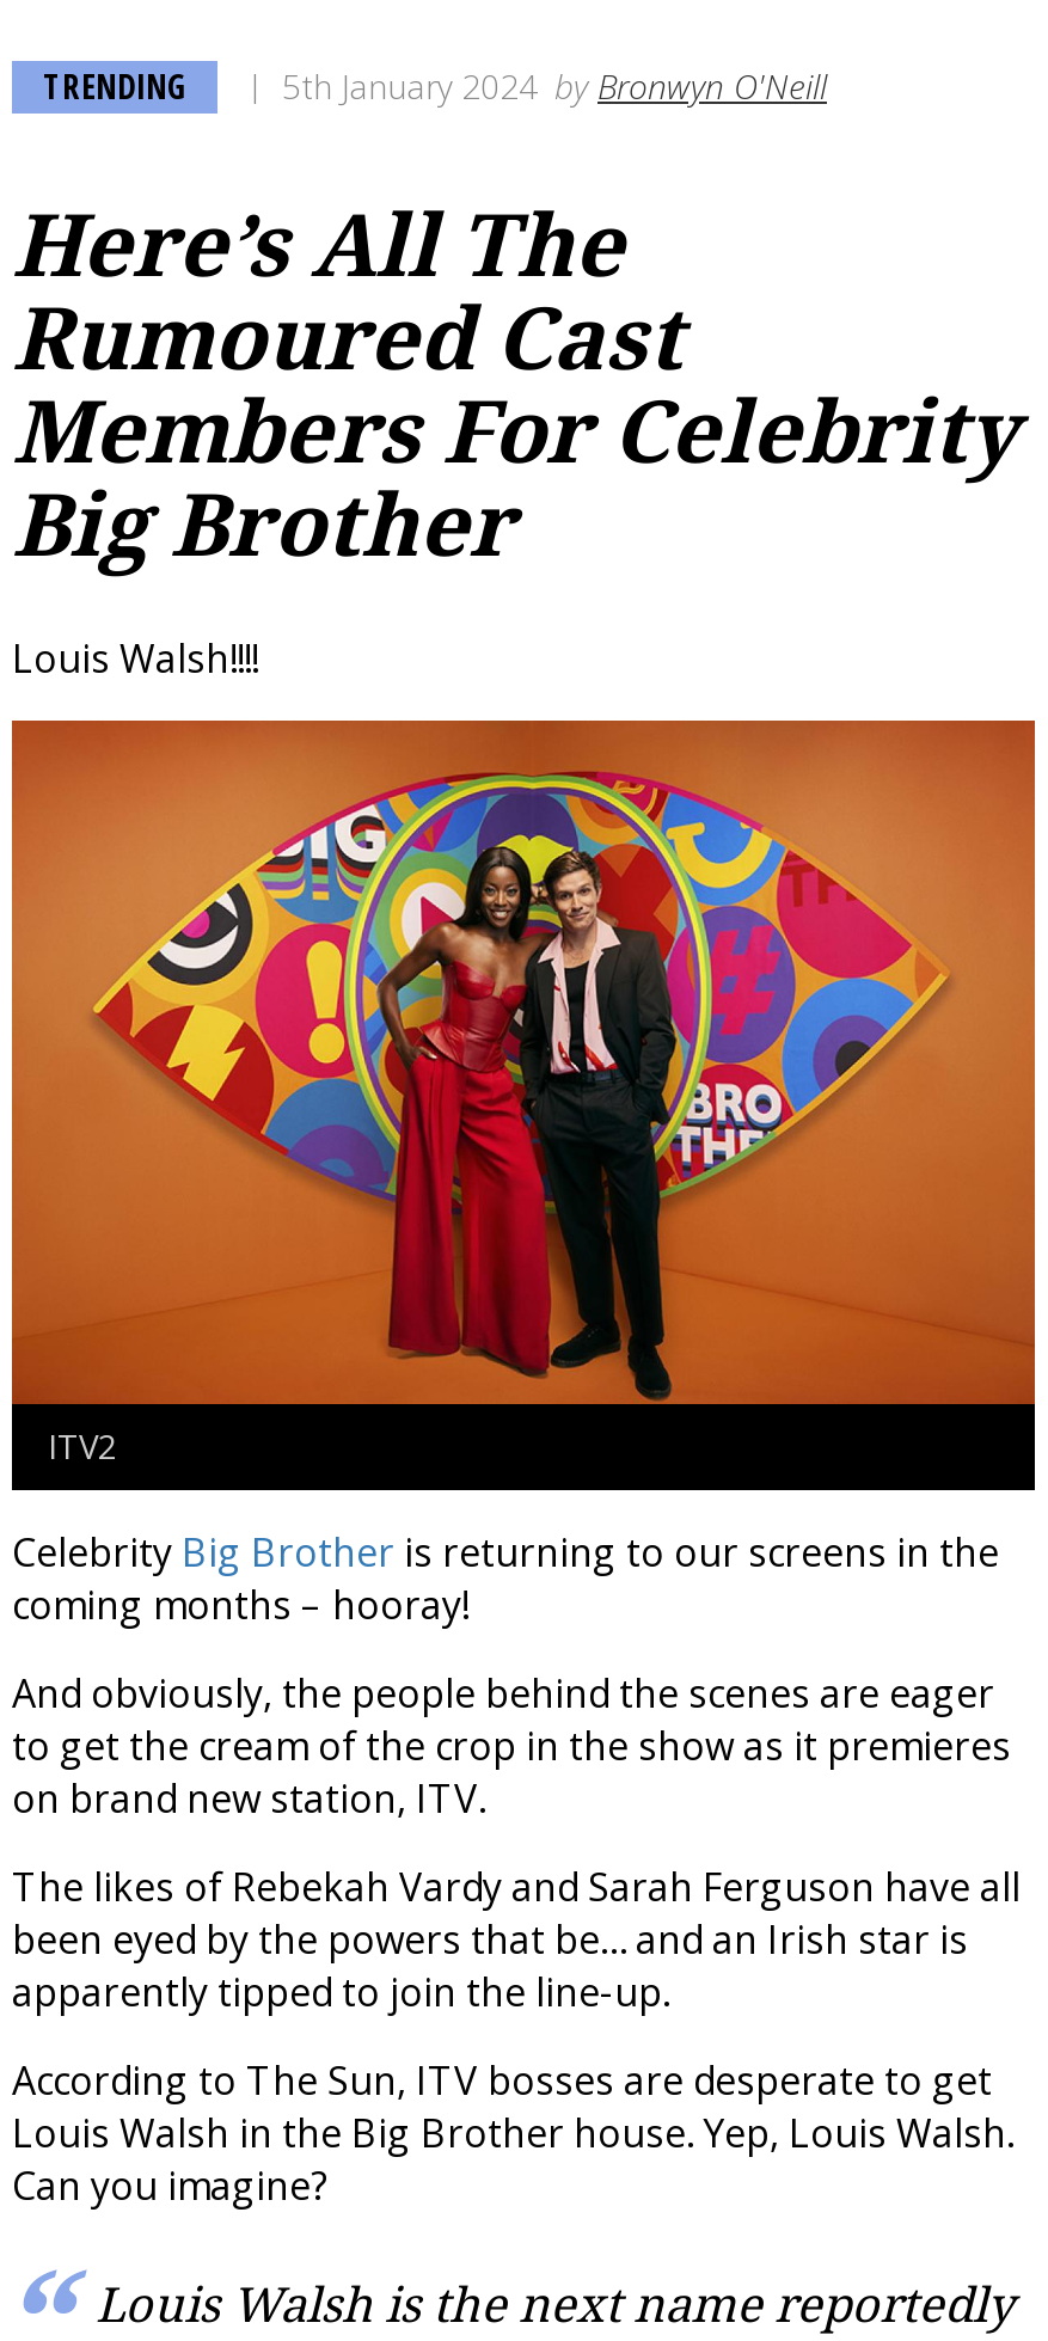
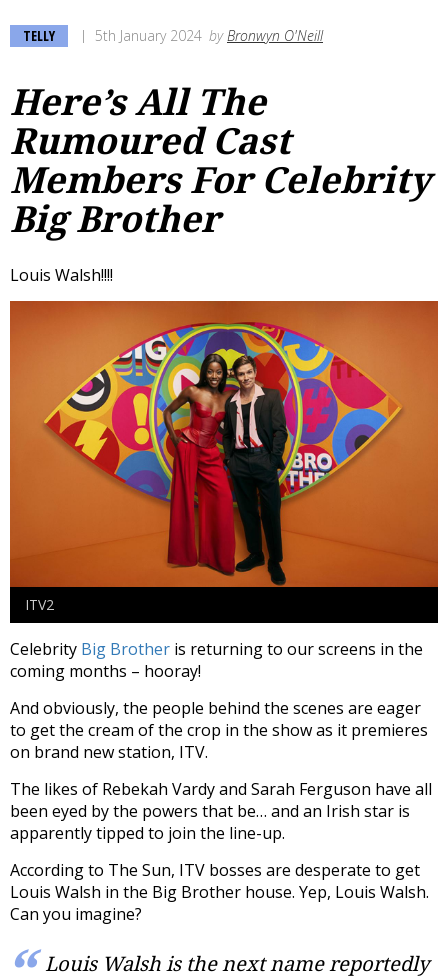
[43,63,186,109] TRENDING -> [23,26,55,45] TELLY

